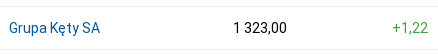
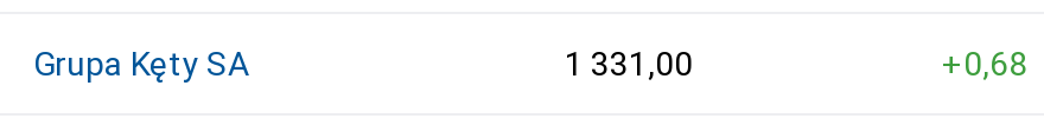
[233,20,287,36] 1 323,00 -> [565,45,693,83] 1 331,00
[392,20,428,36] +1,22 -> [942,45,1027,83] +0,68

